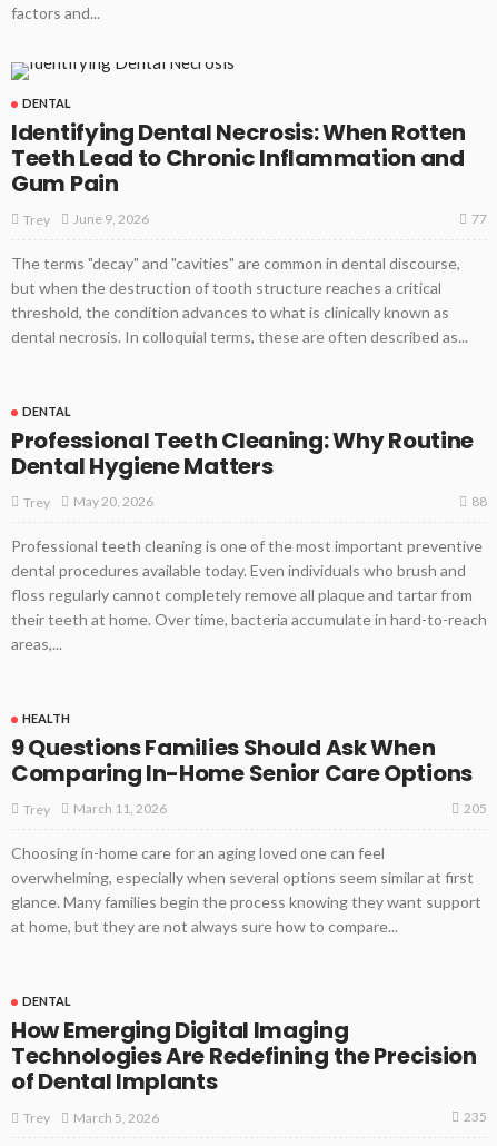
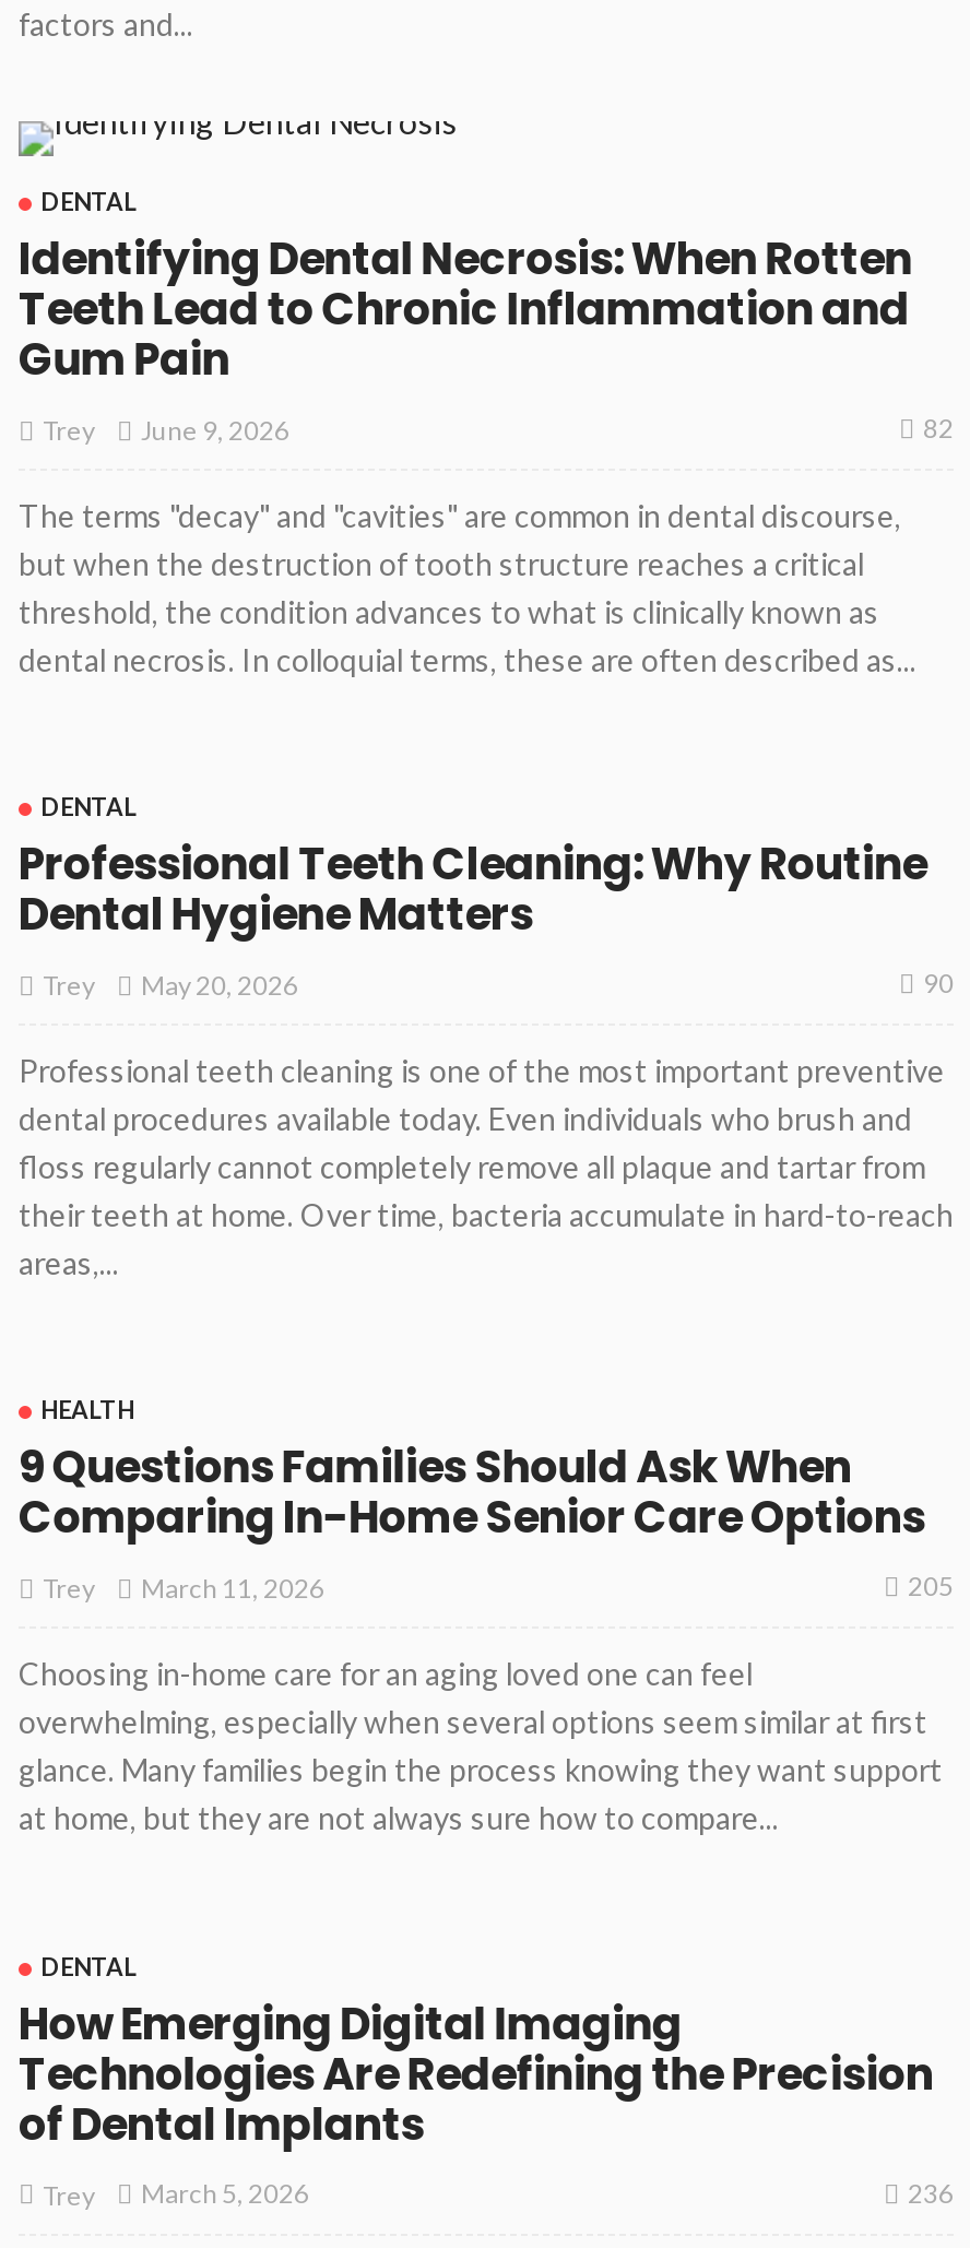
[471,210,487,226] 77 -> [923,412,954,445] 82
[471,493,487,509] 88 -> [923,967,954,1000] 90
[464,1108,487,1125] 235 -> [908,2176,954,2209] 236

